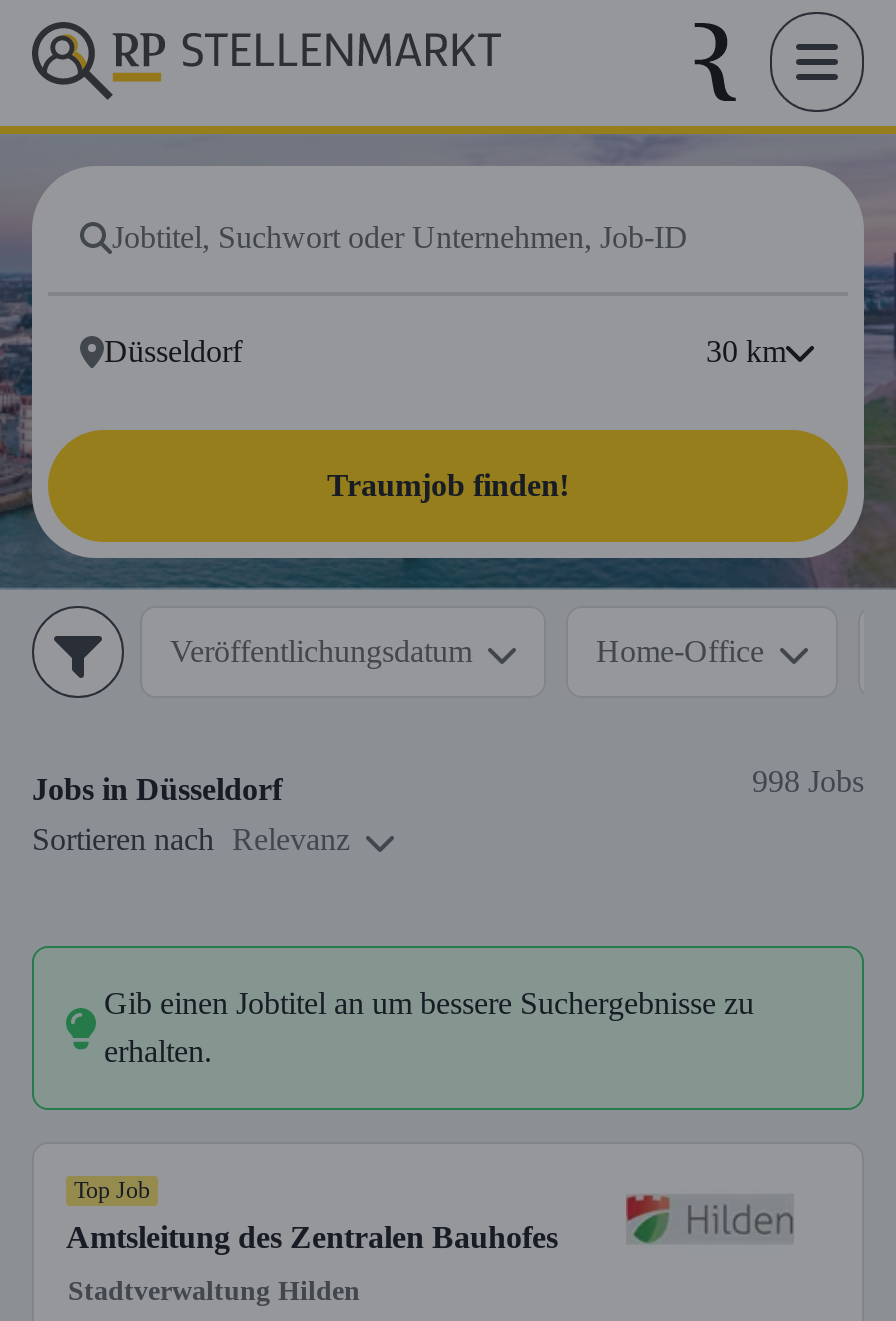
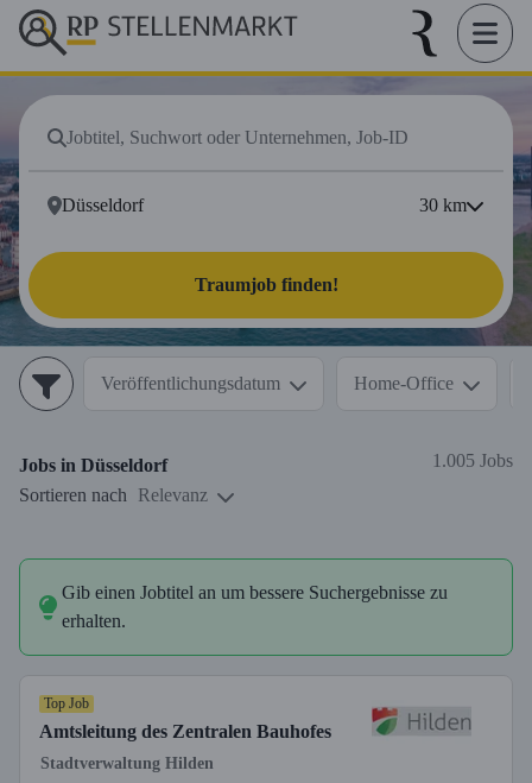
[752,764,864,798] 998 Jobs -> [432,450,513,471] 1.005 Jobs

